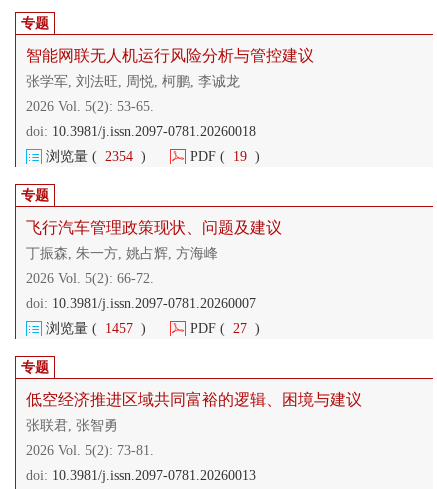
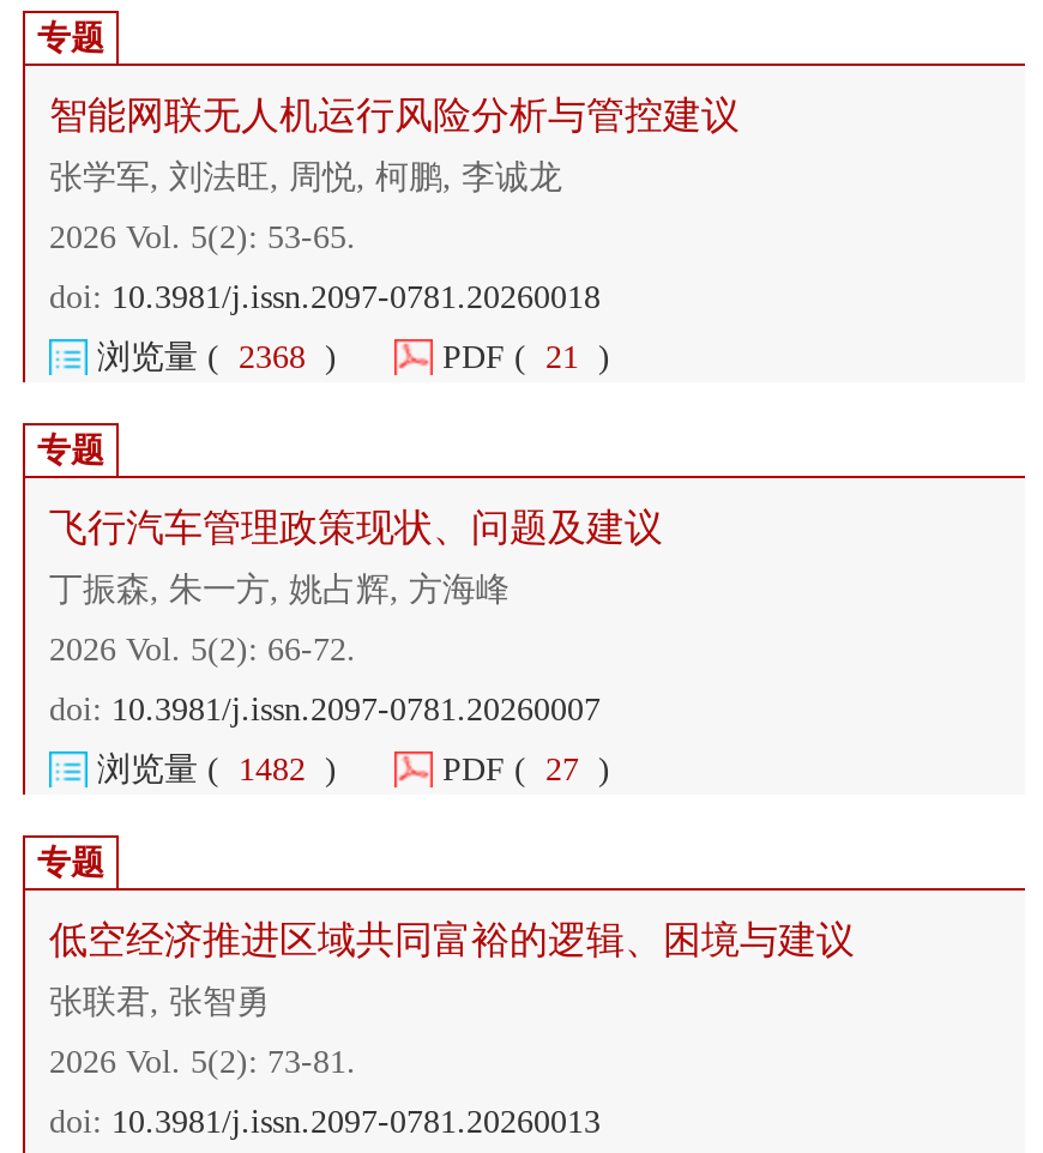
[46,149,146,164] 浏览量 ( 2354 ) -> [97,339,337,375] 浏览量 ( 2368 )
[190,149,260,164] PDF ( 19 ) -> [442,339,610,375] PDF ( 21 )
[46,321,146,336] 浏览量 ( 1457 ) -> [97,752,337,788] 浏览量 ( 1482 )

